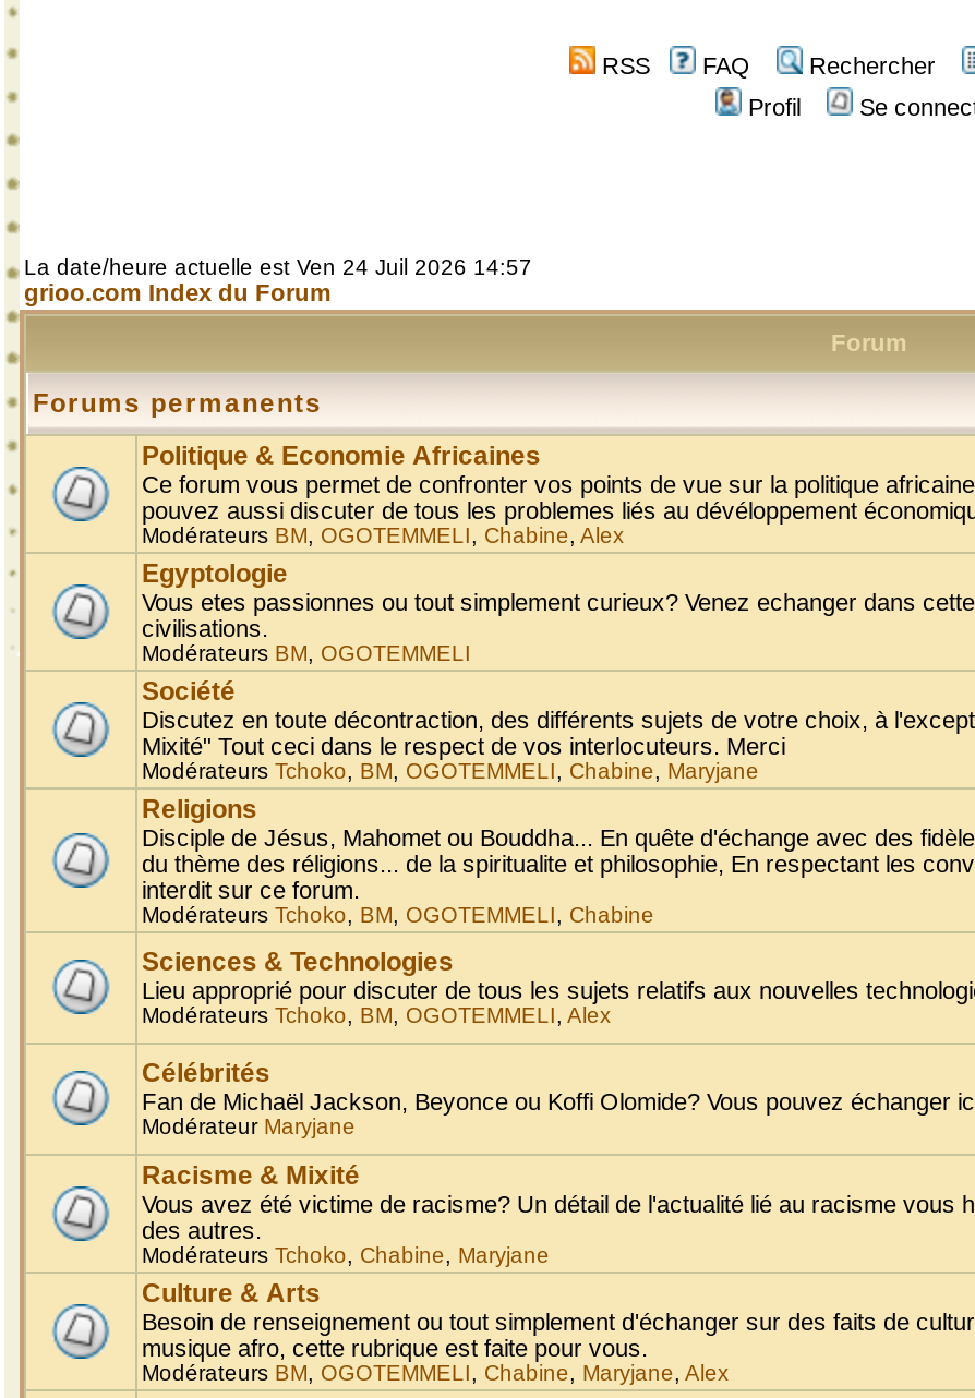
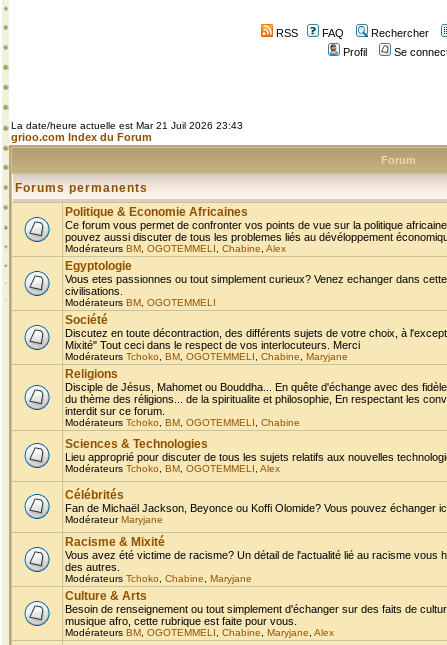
[24,255,532,279] La date/heure actuelle est Ven 24 Juil 2026 14:57 -> [11,120,243,131] La date/heure actuelle est Mar 21 Juil 2026 23:43

